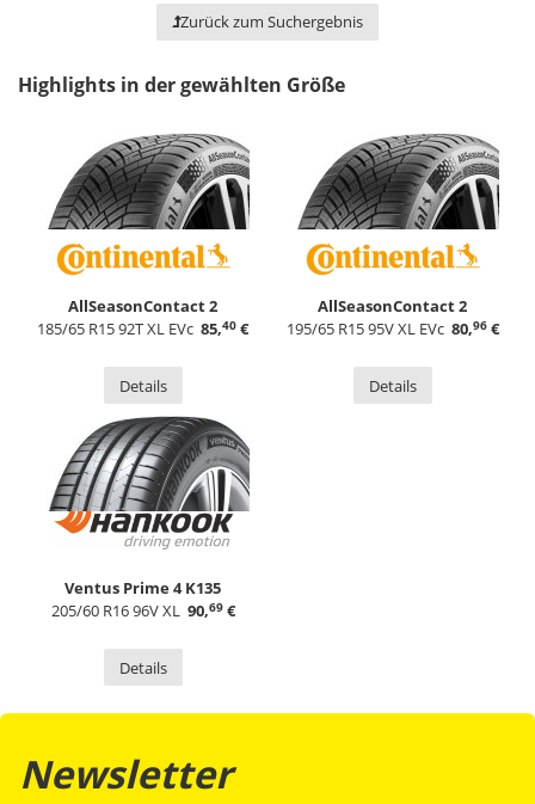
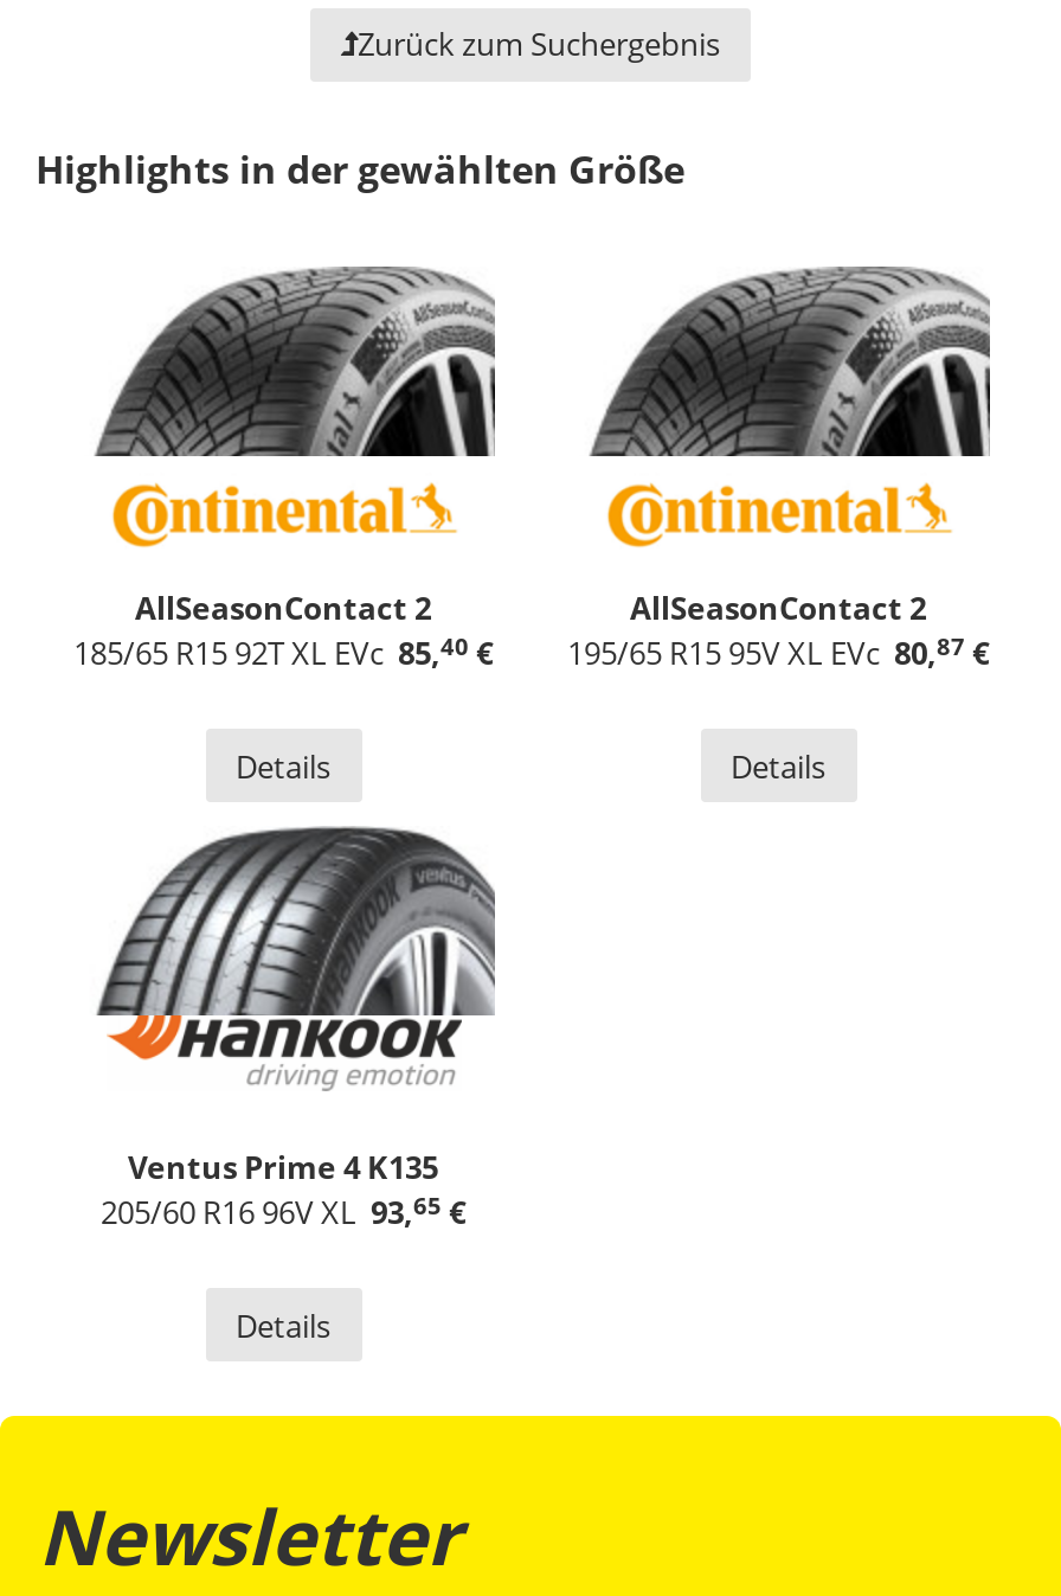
[37,317,499,340] 185/65 R15 92T XL EVc 85,40 € 195/65 R15 95V XL EVc 80,96 € -> [73,631,989,675] 185/65 R15 92T XL EVc 85,40 € 195/65 R15 95V XL EVc 80,87 €
[51,599,235,622] 205/60 R16 96V XL 90,69 € -> [101,1190,465,1235] 205/60 R16 96V XL 93,65 €

